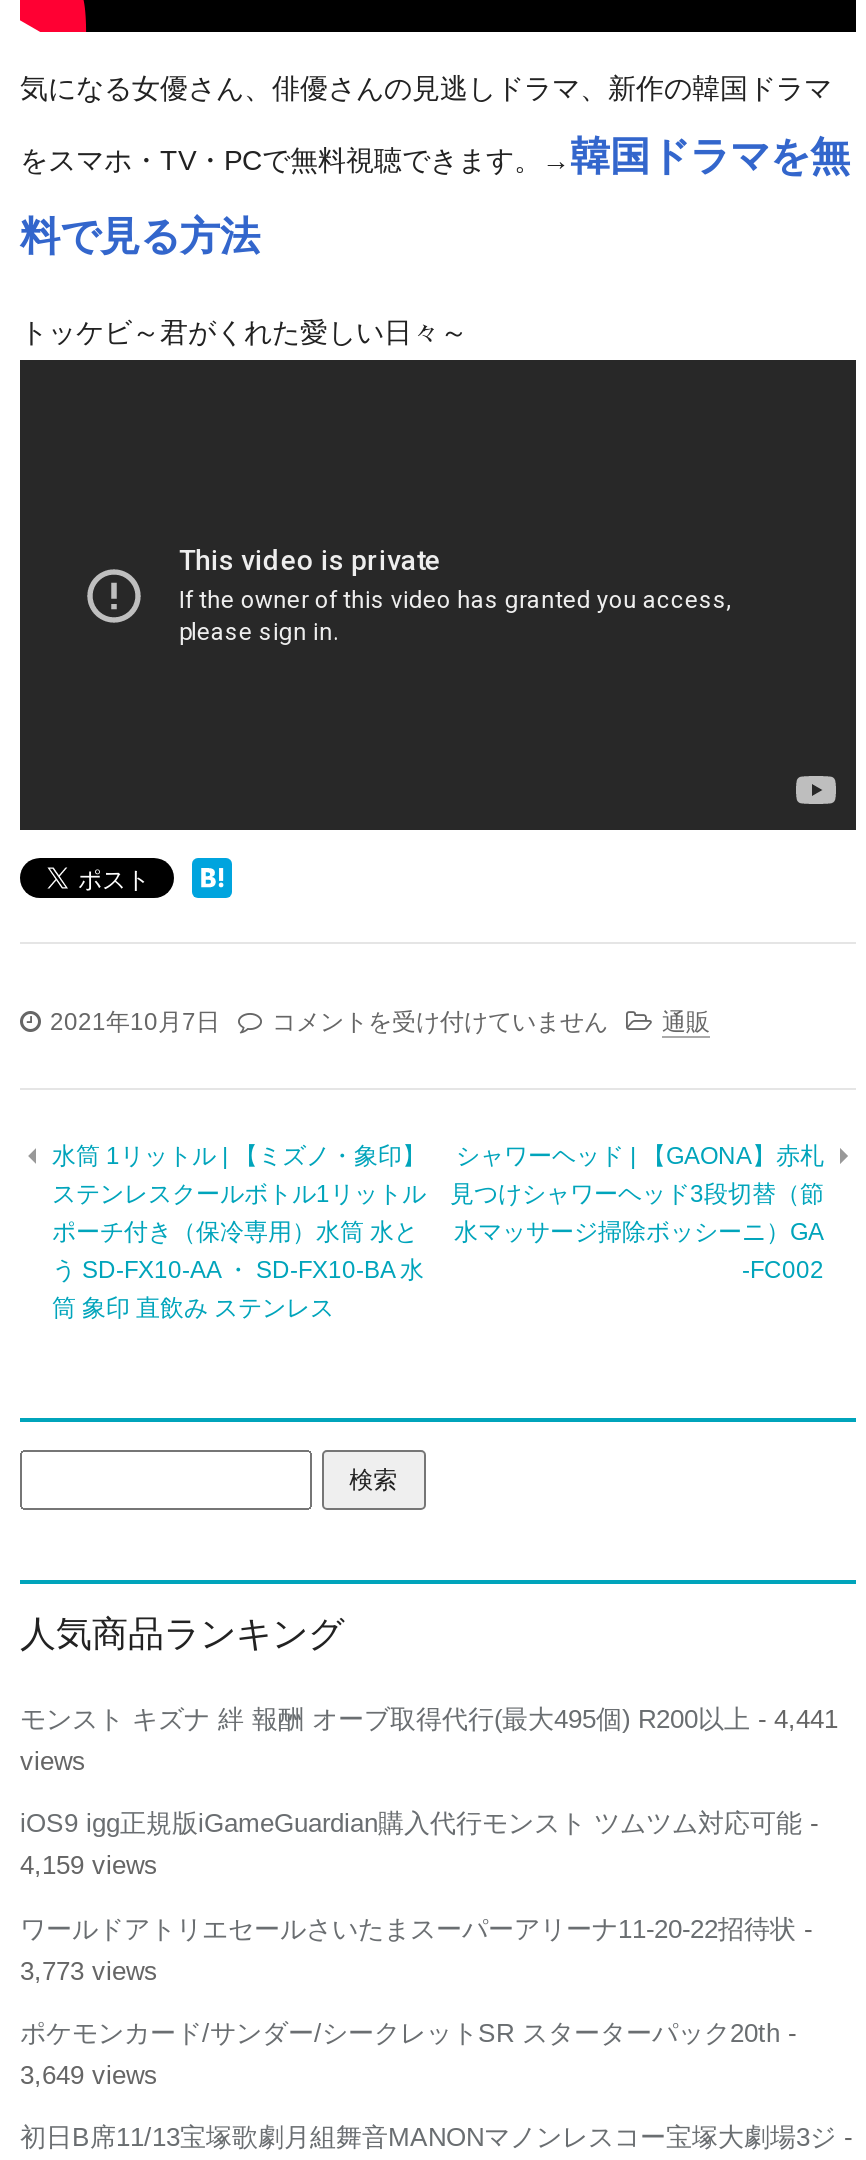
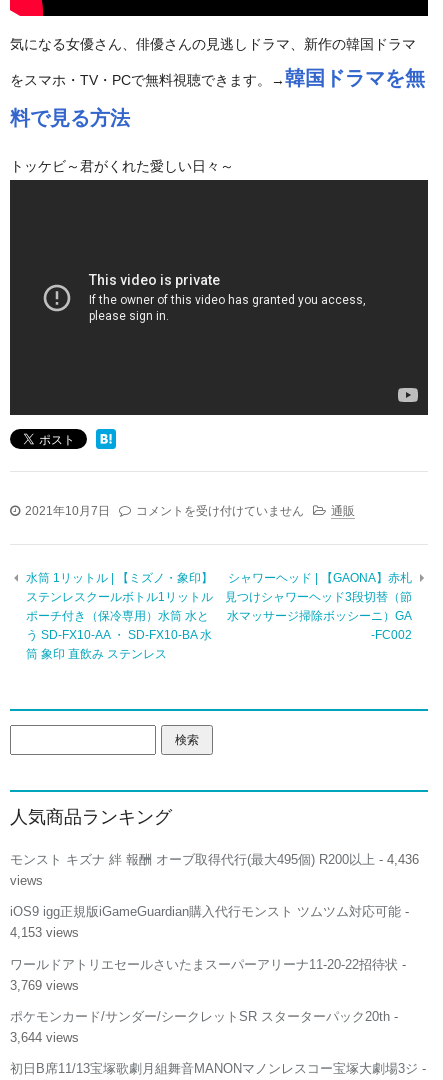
[20,1704,838,1734] モンスト キズナ 絆 報酬 オーブ取得代行(最大495個) R200以上- 4,441 -> [10,852,419,867] モンスト キズナ 絆 報酬 オーブ取得代行(最大495個) R200以上- 4,436
[20,1850,158,1880] 4,159 views -> [10,925,79,940] 4,153 views
[20,1955,158,1985] 3,773 views -> [10,977,79,992] 3,769 views
[20,2060,158,2090] 3,649 views -> [10,1030,79,1045] 3,644 views

